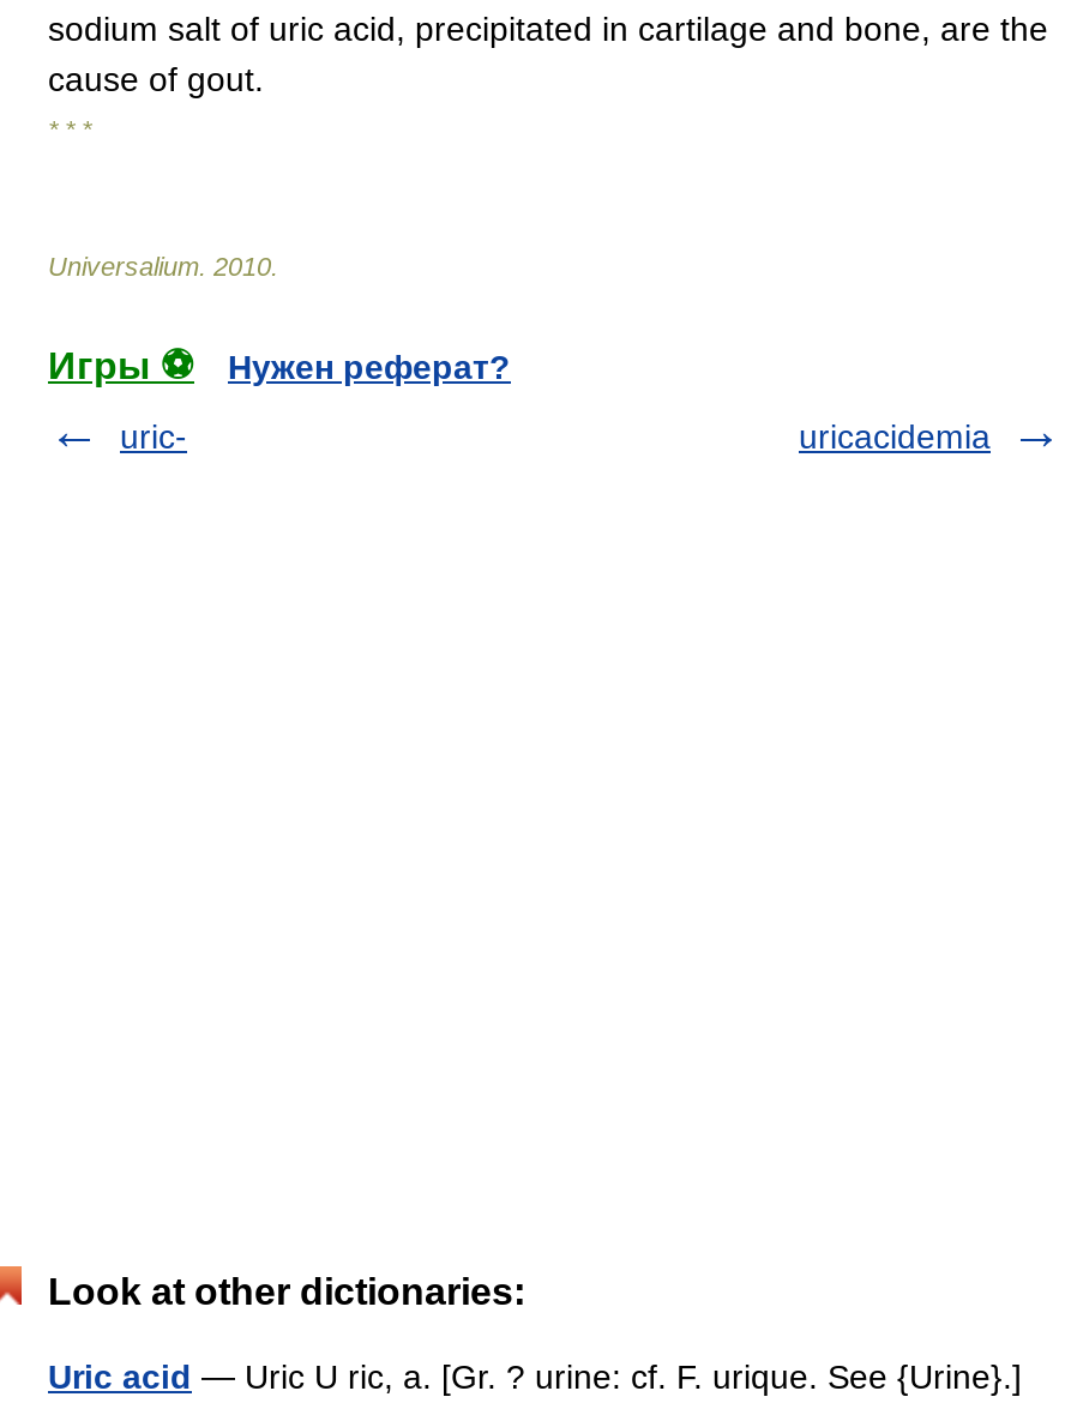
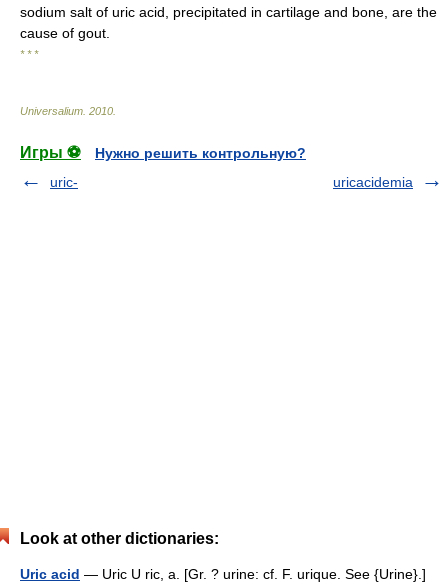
[228,347,511,386] Нужен реферат? -> [95,145,306,161] Нужно решить контрольную?

